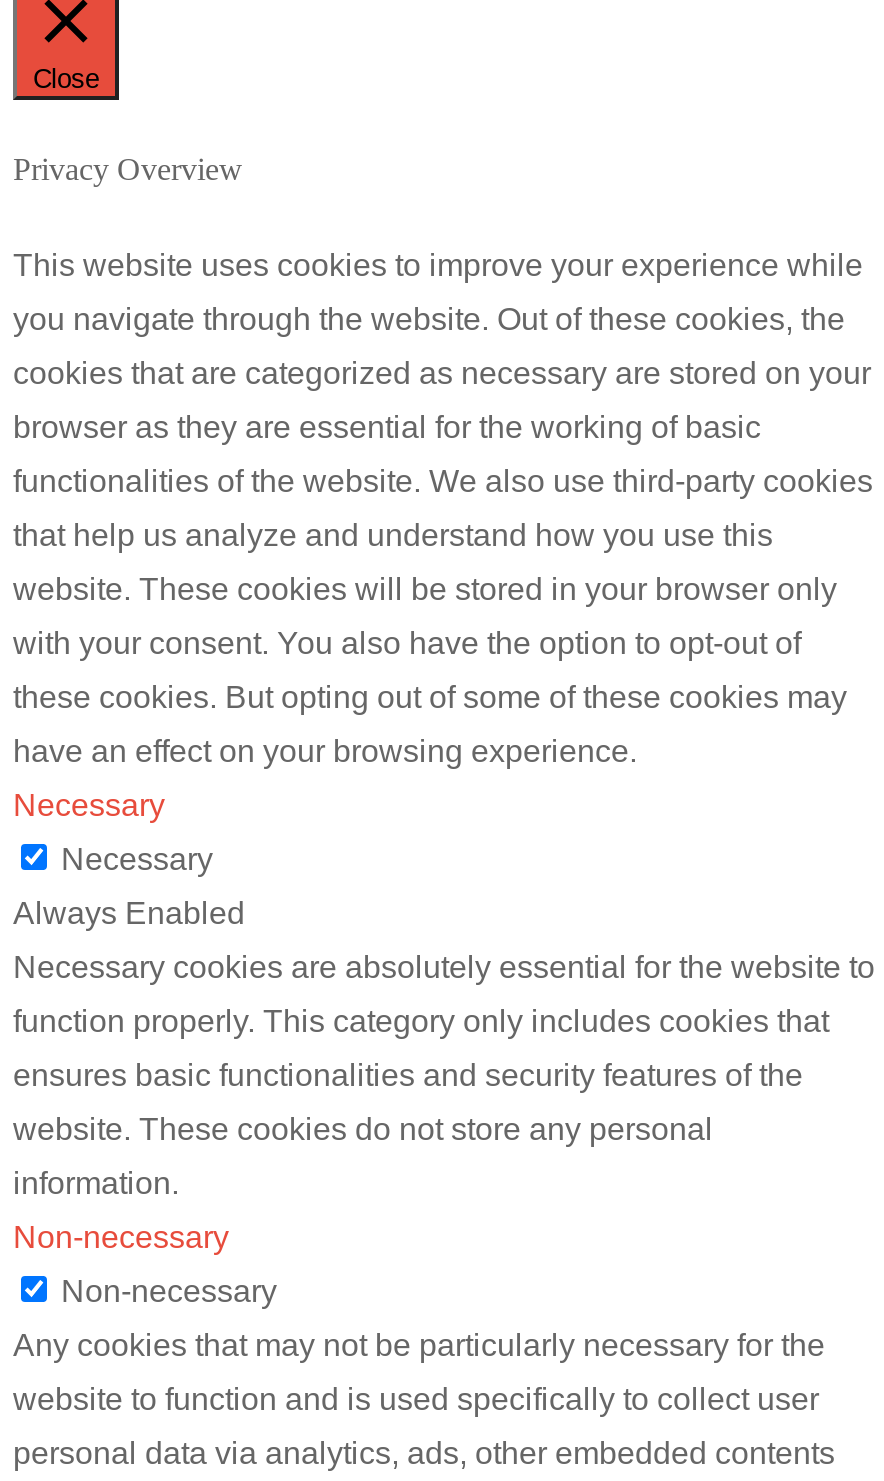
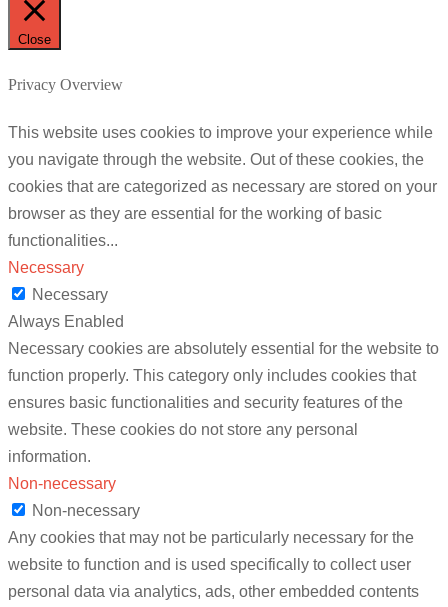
[13,465,873,769] functionalities of the website. We also use third-party cookies | that help us analyze and understand how you use this | website. These cookies will be stored in your browser only | with your consent. You also have the option to opt-out of | these cookies. But opting out of some of these cookies may | have an effect on your browsing experience. -> [8,232,118,249] functionalities...

